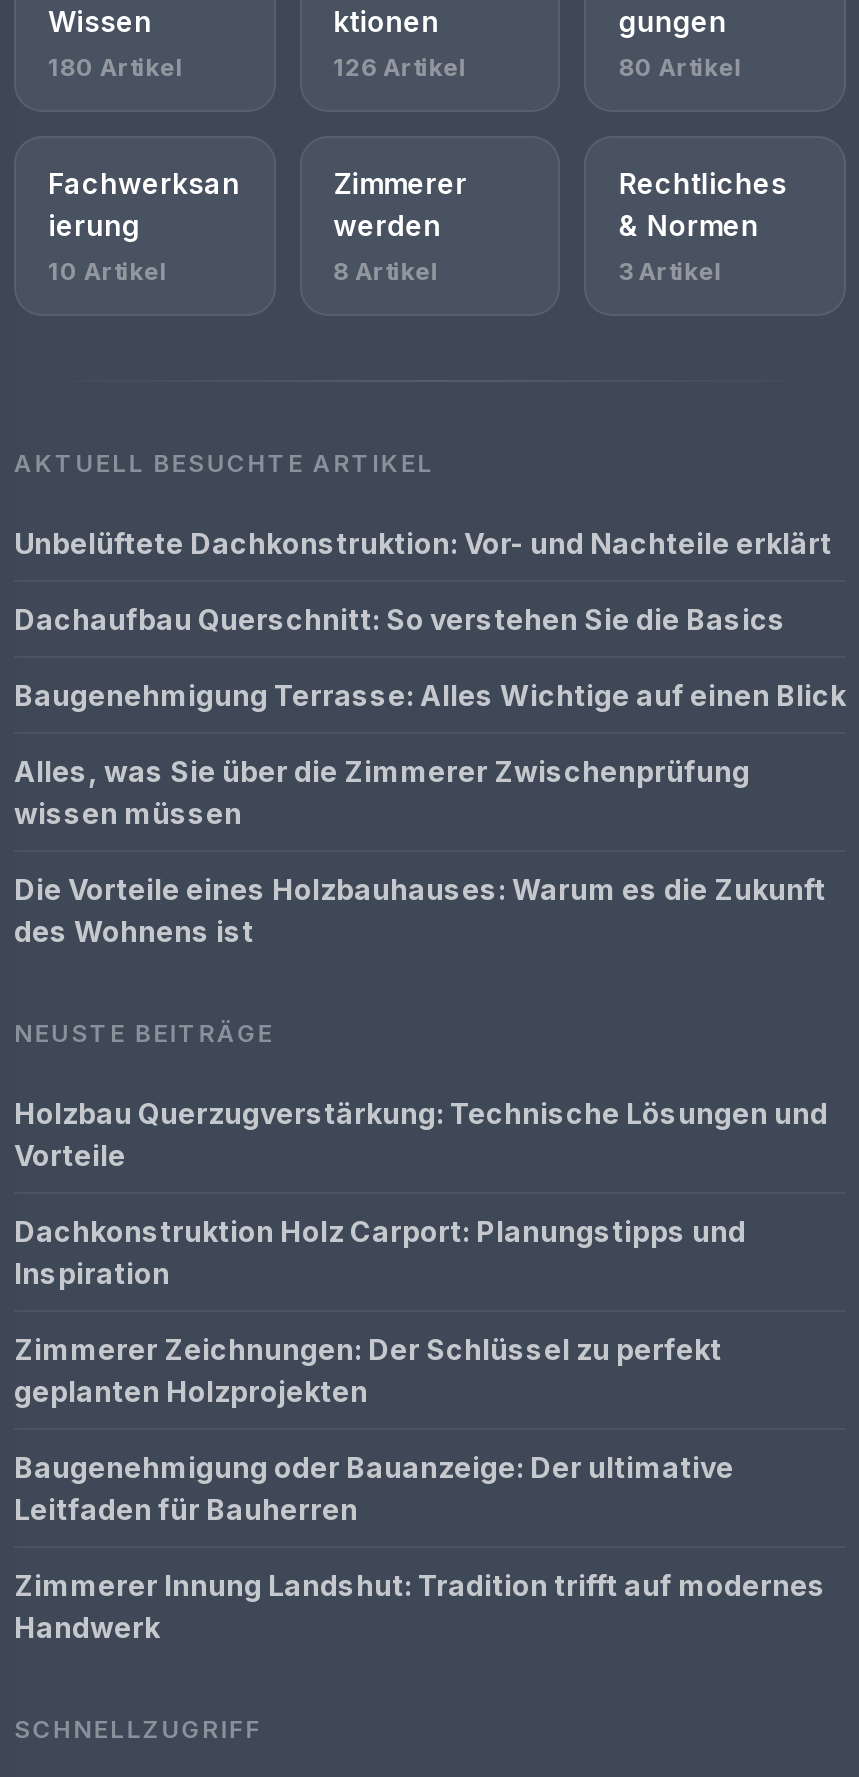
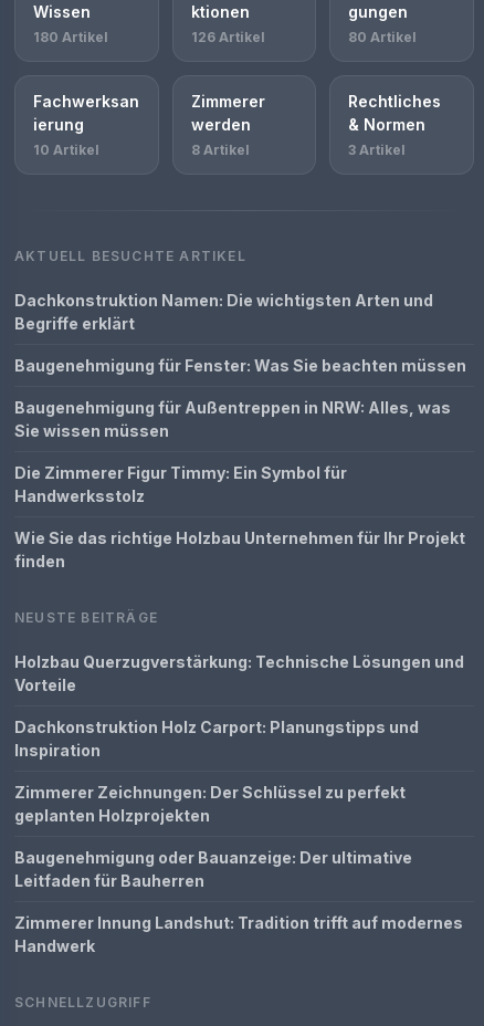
[14,526,832,560] Unbelüftete Dachkonstruktion: Vor- und Nachteile erklärt -> [14,291,433,333] Dachkonstruktion Namen: Die wichtigsten Arten und | Begriffe erklärt
[14,602,786,636] Dachaufbau Querschnitt: So verstehen Sie die Basics -> [14,356,466,375] Baugenehmigung für Fenster: Was Sie beachten müssen
[14,678,846,712] Baugenehmigung Terrasse: Alles Wichtige auf einen Blick -> [14,398,451,440] Baugenehmigung für Außentreppen in NRW: Alles, was | Sie wissen müssen
[14,754,750,830] Alles, was Sie über die Zimmerer Zwischenprüfung | wissen müssen -> [14,463,347,505] Die Zimmerer Figur Timmy: Ein Symbol für | Handwerksstolz
[14,872,826,948] Die Vorteile eines Holzbauhauses: Warum es die Zukunft | des Wohnens ist -> [14,528,465,570] Wie Sie das richtige Holzbau Unternehmen für Ihr Projekt | finden

